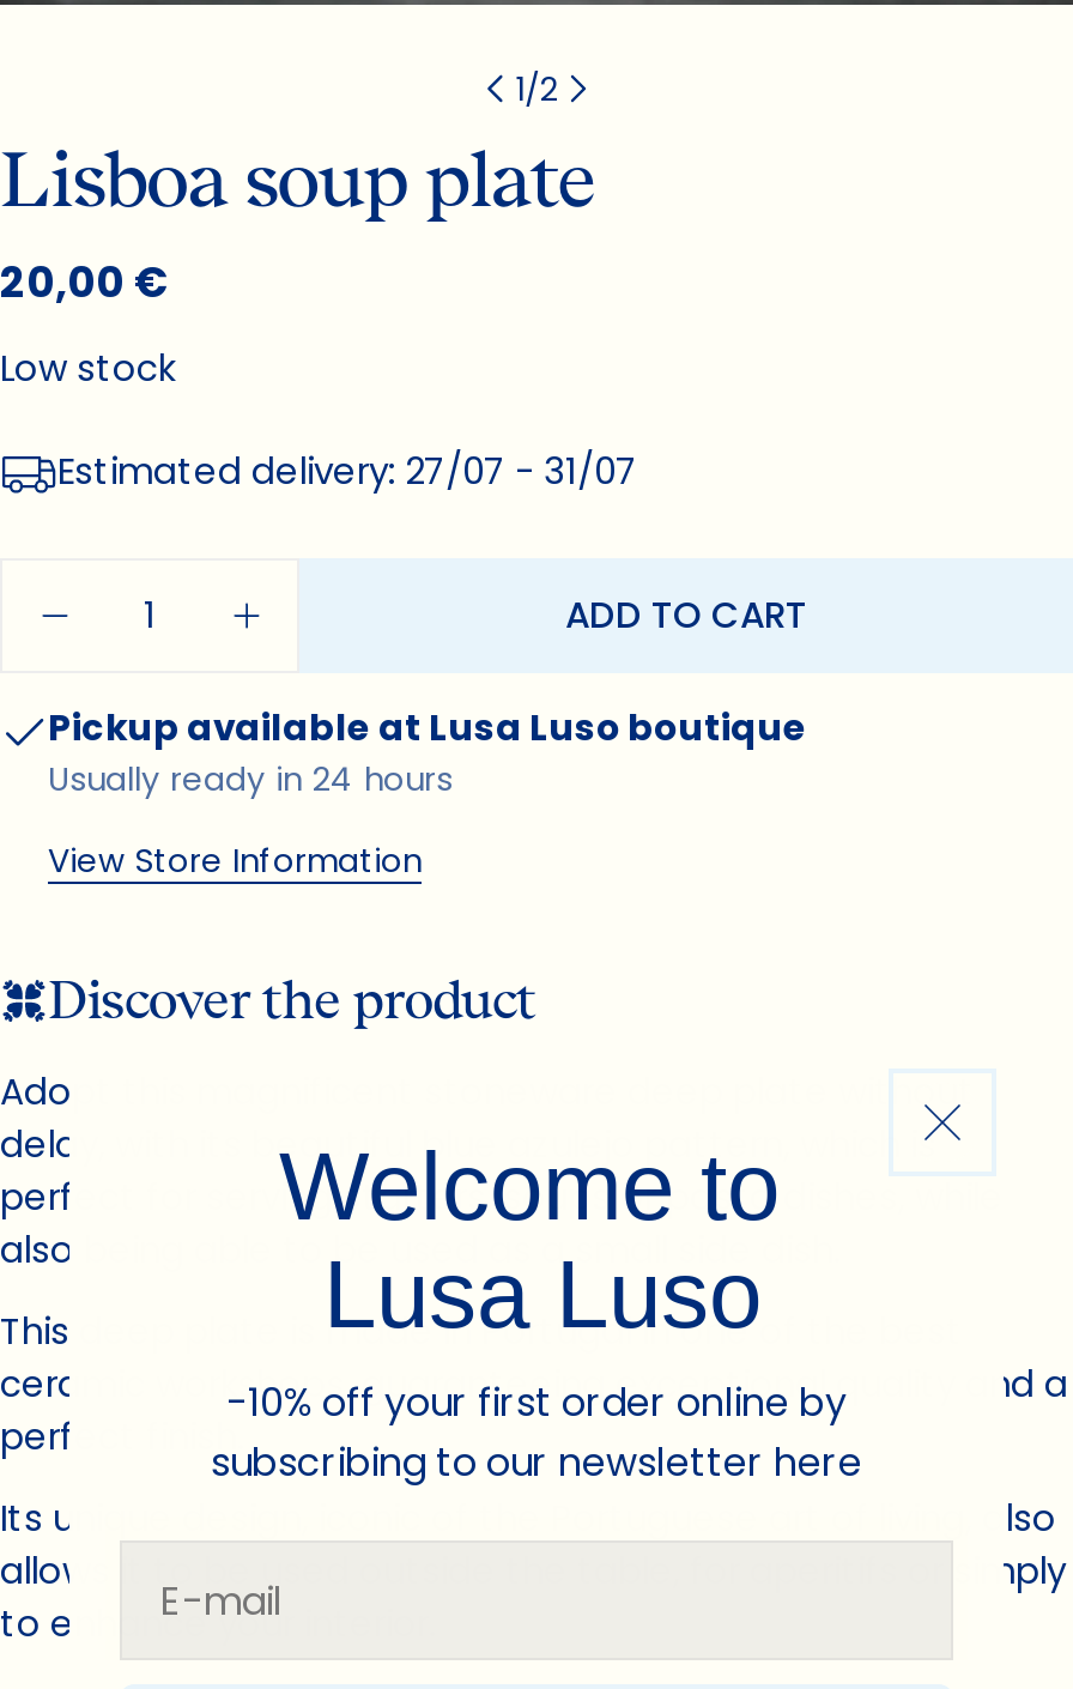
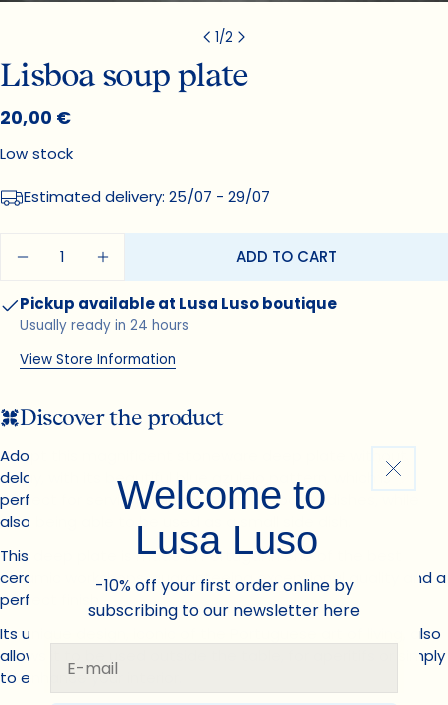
[57,447,637,497] Estimated delivery: 27/07 - 31/07 -> [24,186,270,207] Estimated delivery: 25/07 - 29/07

